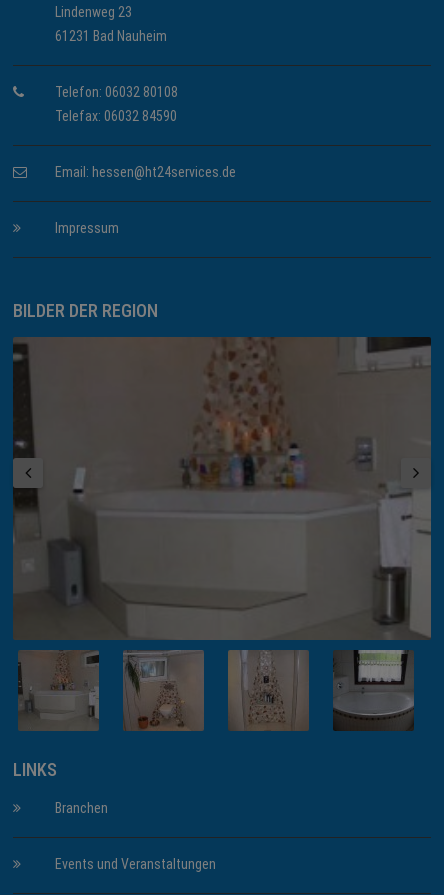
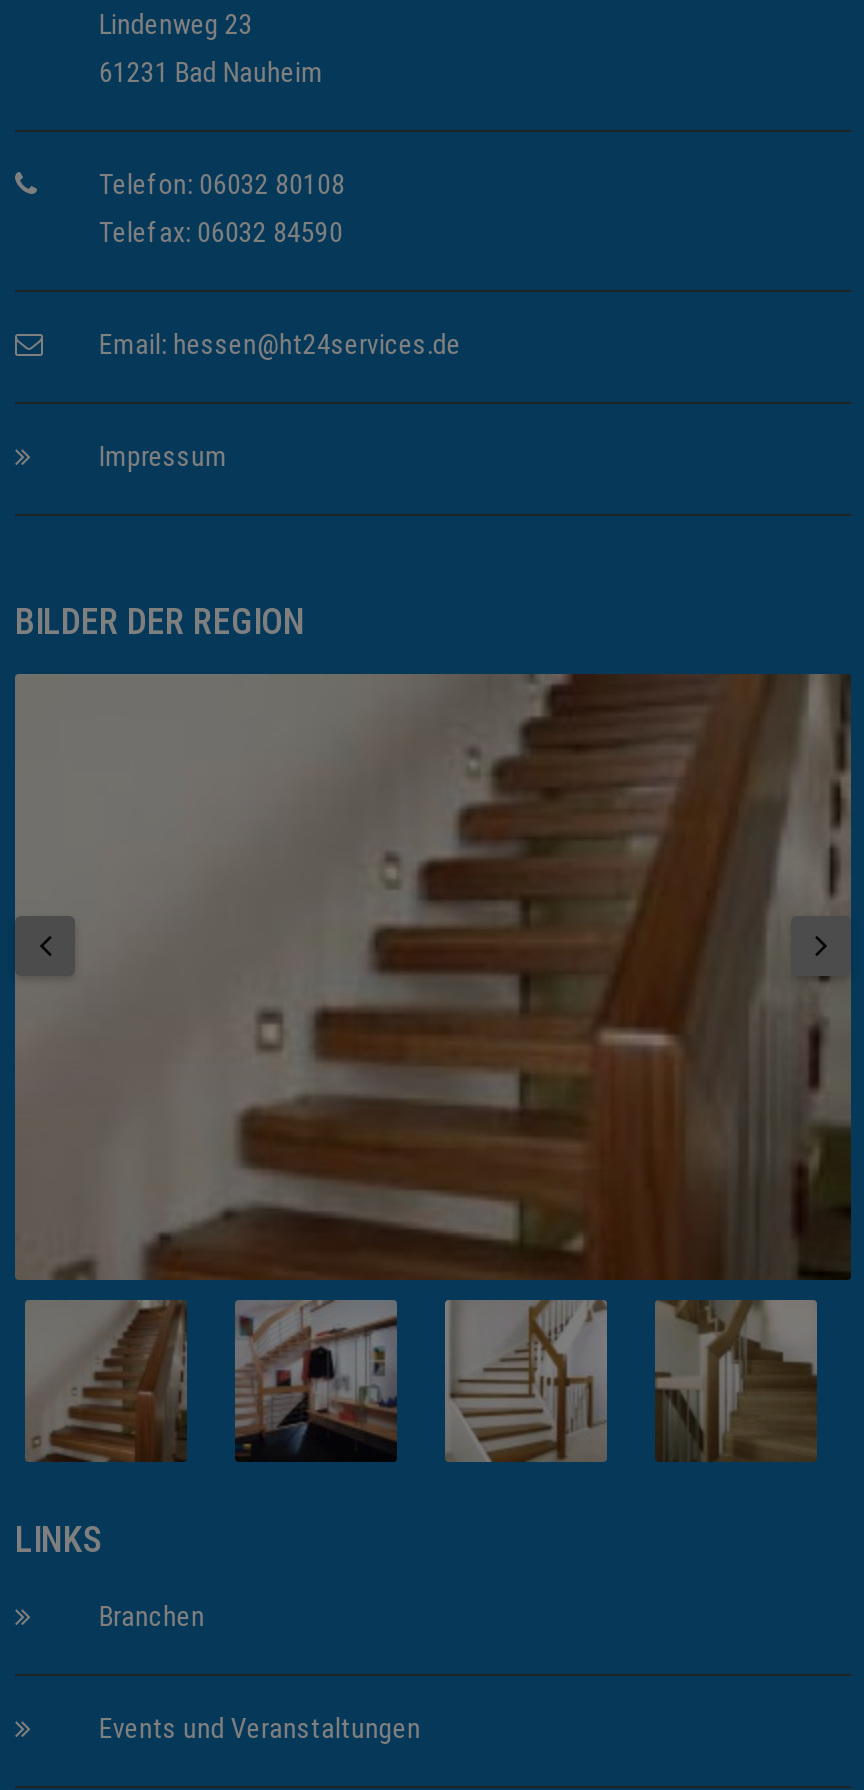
[12,336,432,641] [image] -> [13,672,853,1282] [image]
[17,649,100,732] [image] -> [23,1298,189,1464] [image]
[122,649,205,732] [image] -> [233,1298,399,1464] [image]
[227,649,310,732] [image] -> [443,1298,609,1464] [image]
[332,649,415,731] [image] -> [653,1298,819,1462] [image]

